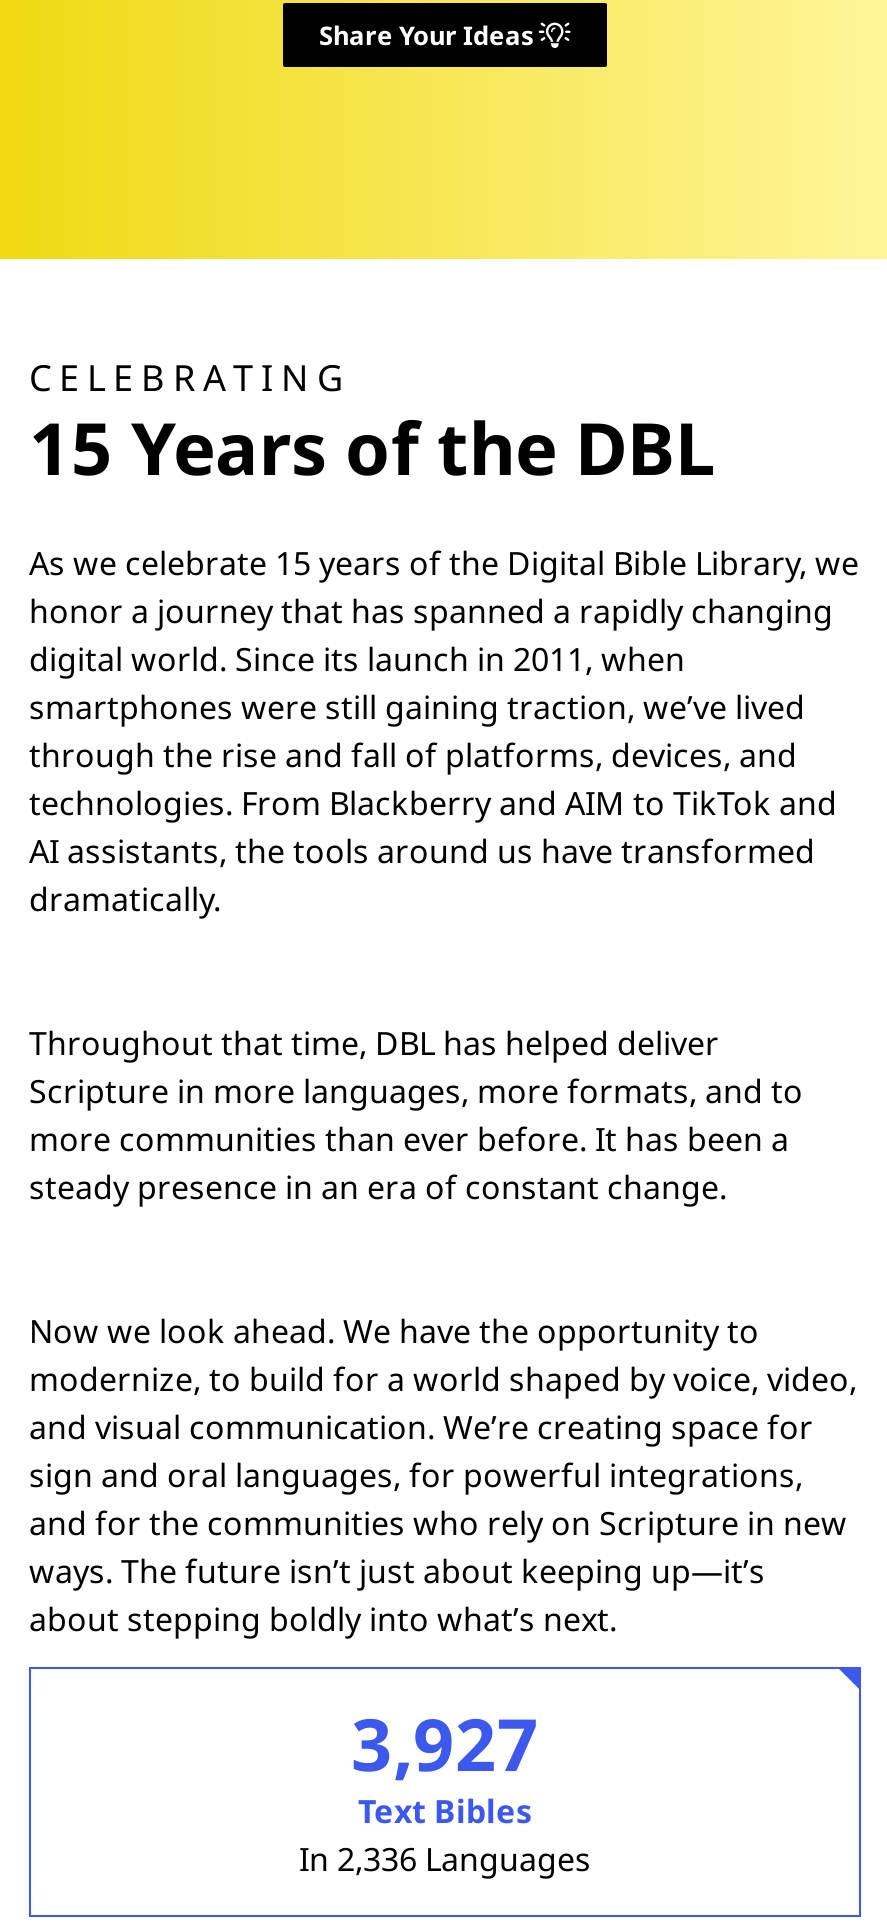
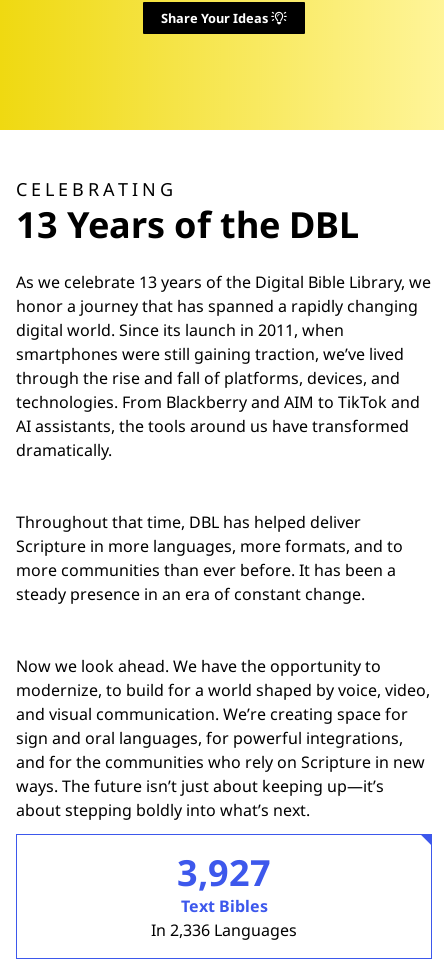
[29,399,715,497] 15 Years of the DBL -> [16,200,359,249] 13 Years of the DBL
[29,541,859,585] As we celebrate 15 years of the Digital Bible Library, we -> [16,271,431,293] As we celebrate 13 years of the Digital Bible Library, we

